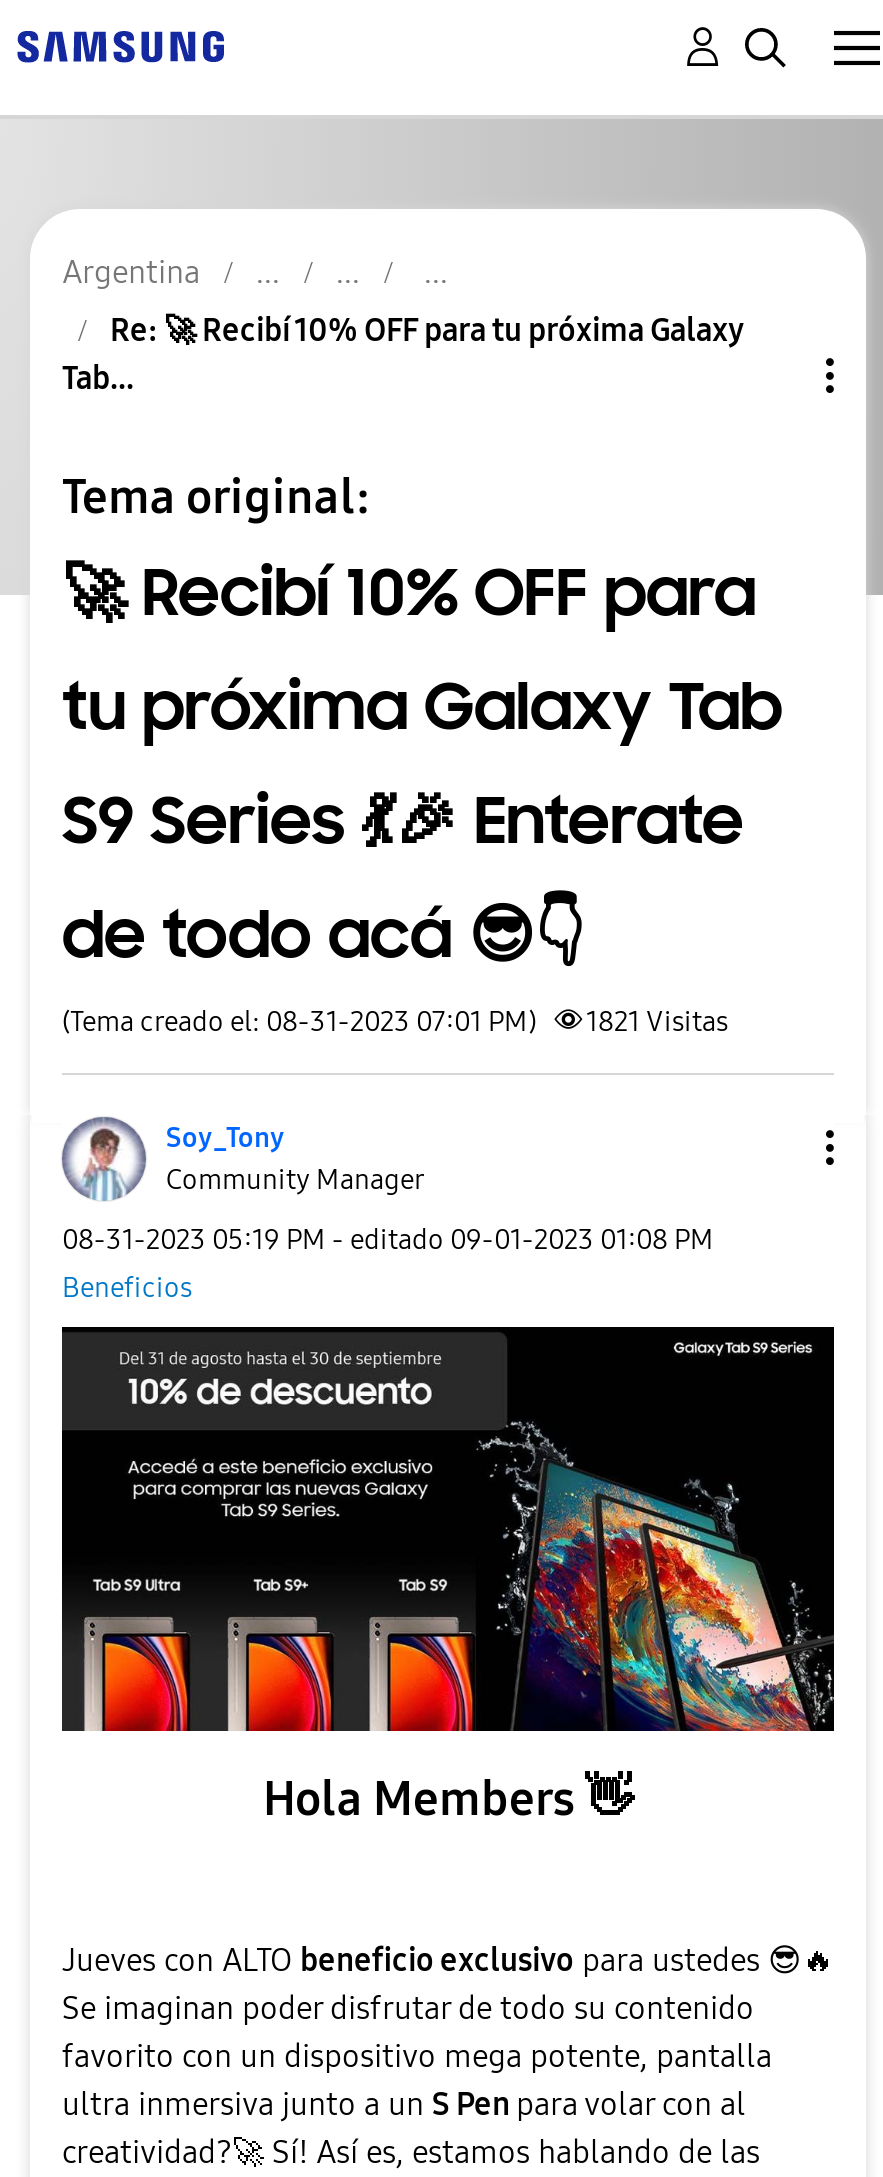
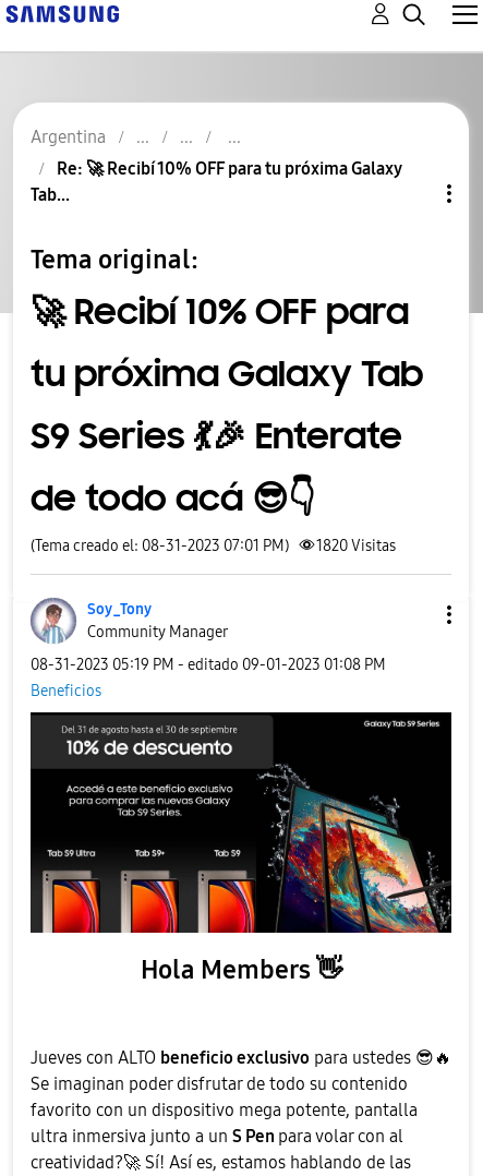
[62,1005,728,1039] (Tema creado el: 08-31-2023 07:01 PM) 1821 Visitas -> [31,537,396,555] (Tema creado el: 08-31-2023 07:01 PM) 1820 Visitas

